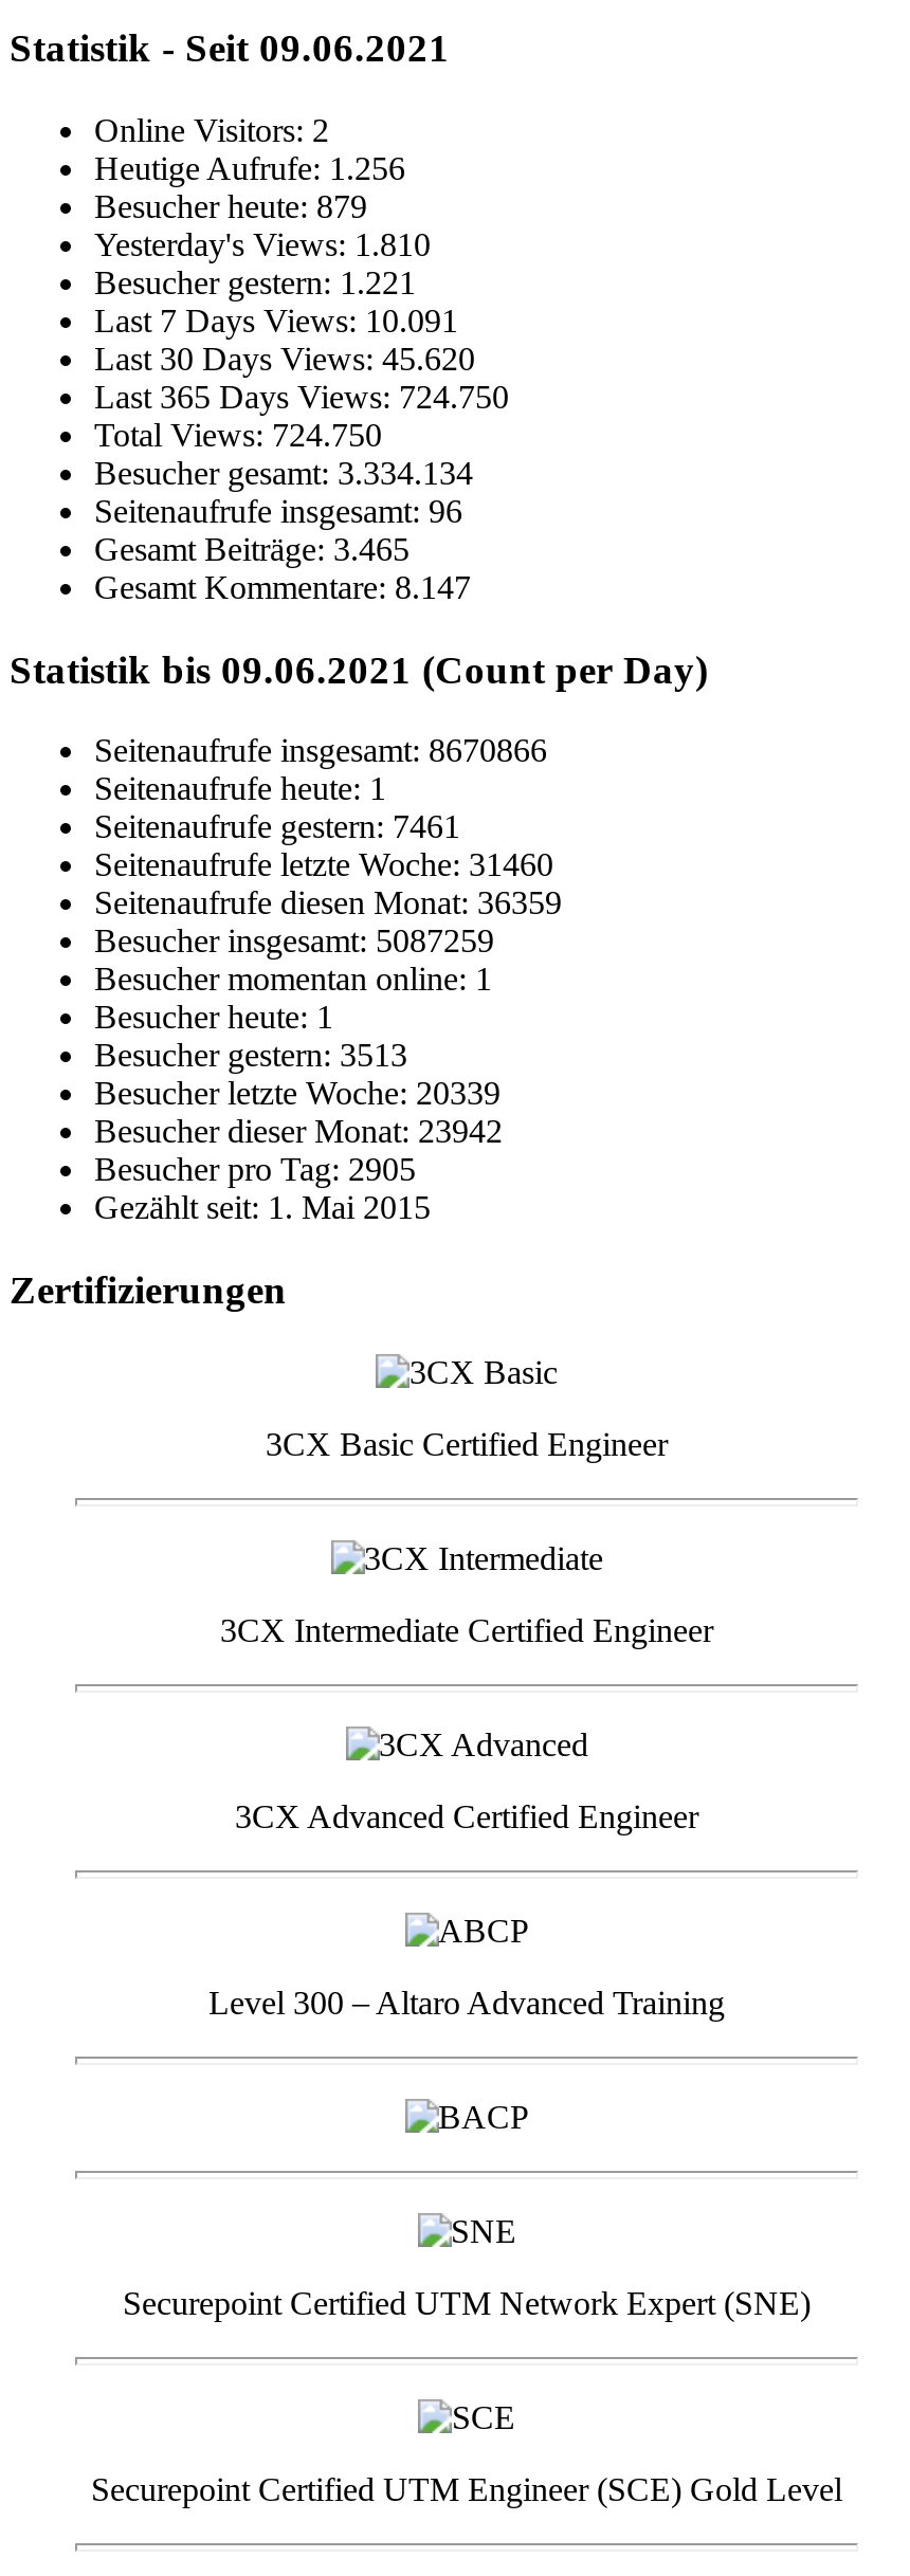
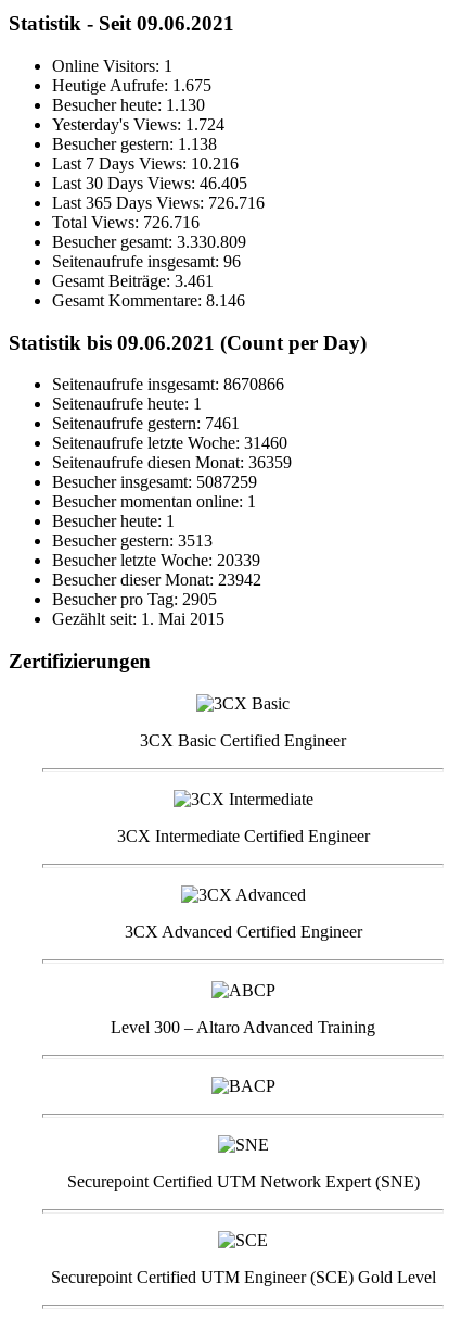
[94,112,329,148] Online Visitors: 2 -> [52,56,172,75] Online Visitors: 1
[94,150,405,186] Heutige Aufrufe: 1.256 -> [52,76,211,95] Heutige Aufrufe: 1.675
[94,188,367,224] Besucher heute: 879 -> [52,96,205,114] Besucher heute: 1.130
[94,226,431,262] Yesterday's Views: 1.810 -> [52,115,224,134] Yesterday's Views: 1.724
[94,264,416,300] Besucher gestern: 1.221 -> [52,135,217,153] Besucher gestern: 1.138
[94,303,458,339] Last 7 Days Views: 10.091 -> [52,154,239,173] Last 7 Days Views: 10.216
[94,341,475,377] Last 30 Days Views: 45.620 -> [52,174,247,192] Last 30 Days Views: 46.405
[94,379,509,415] Last 365 Days Views: 724.750 -> [52,193,265,212] Last 365 Days Views: 726.716
[94,417,382,453] Total Views: 724.750 -> [52,213,200,231] Total Views: 726.716
[94,455,473,491] Besucher gesamt: 3.334.134 -> [52,232,246,251] Besucher gesamt: 3.330.809
[94,531,410,567] Gesamt Beiträge:3.465 -> [52,272,214,290] Gesamt Beiträge:3.461
[94,569,471,605] Gesamt Kommentare: 8.147 -> [52,291,245,310] Gesamt Kommentare: 8.146

